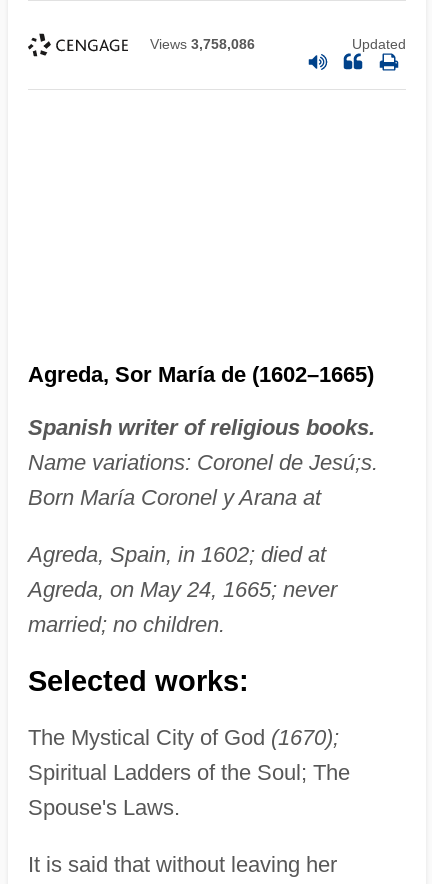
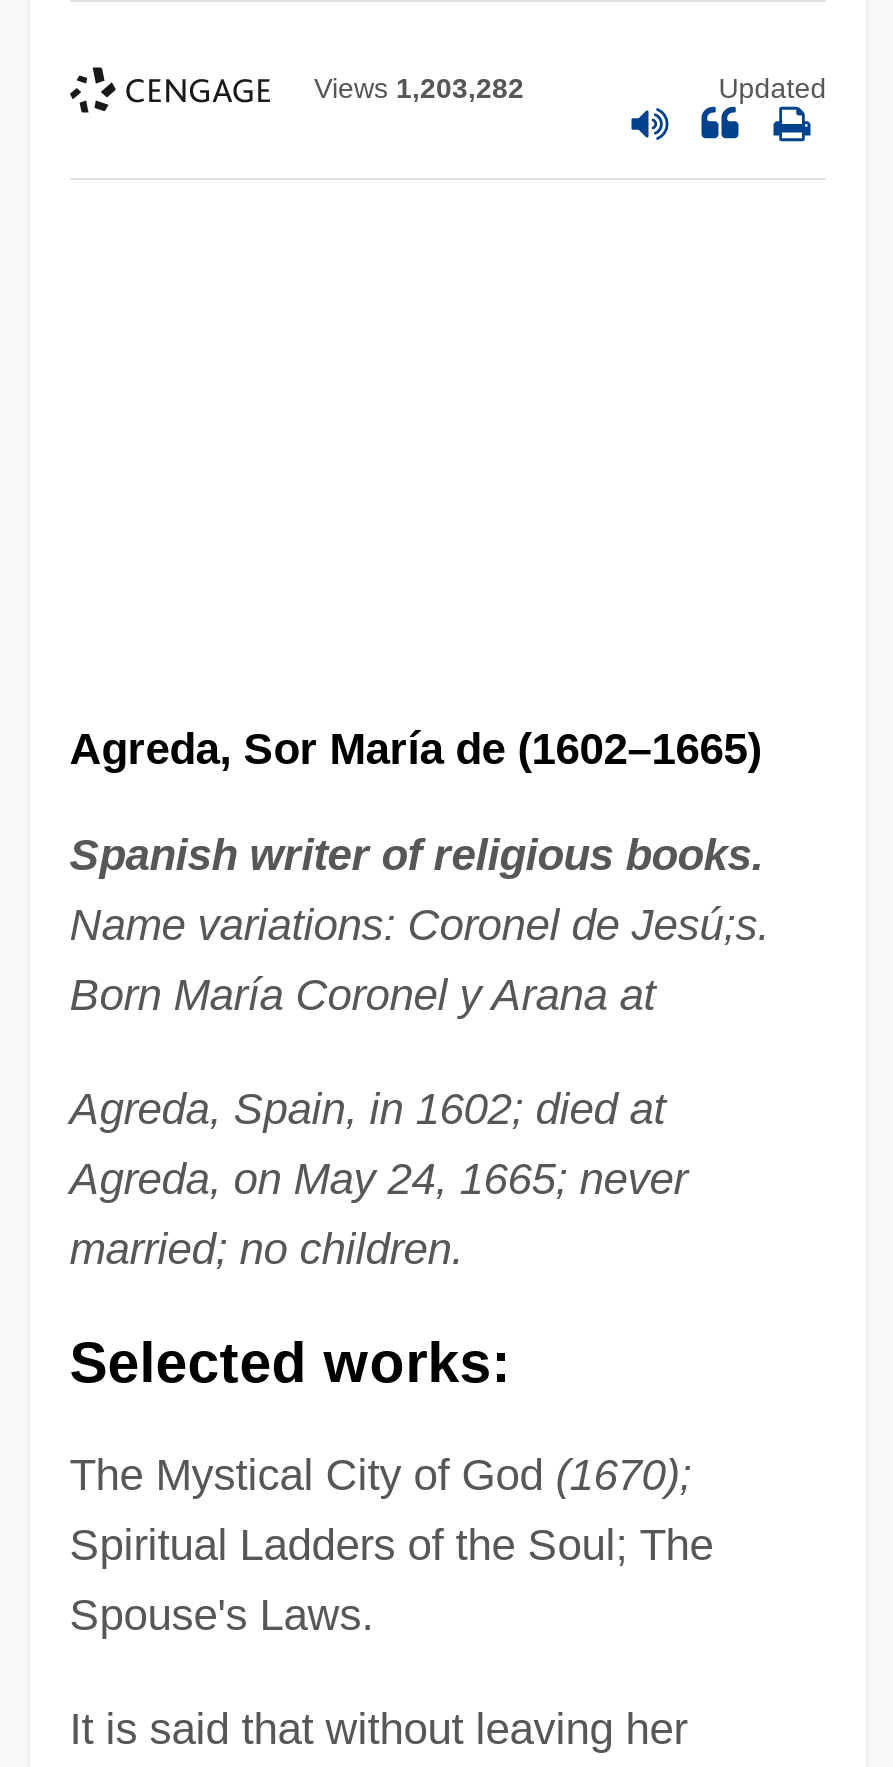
[150,36,255,52] Views 3,758,086 -> [314,73,524,105] Views 1,203,282

